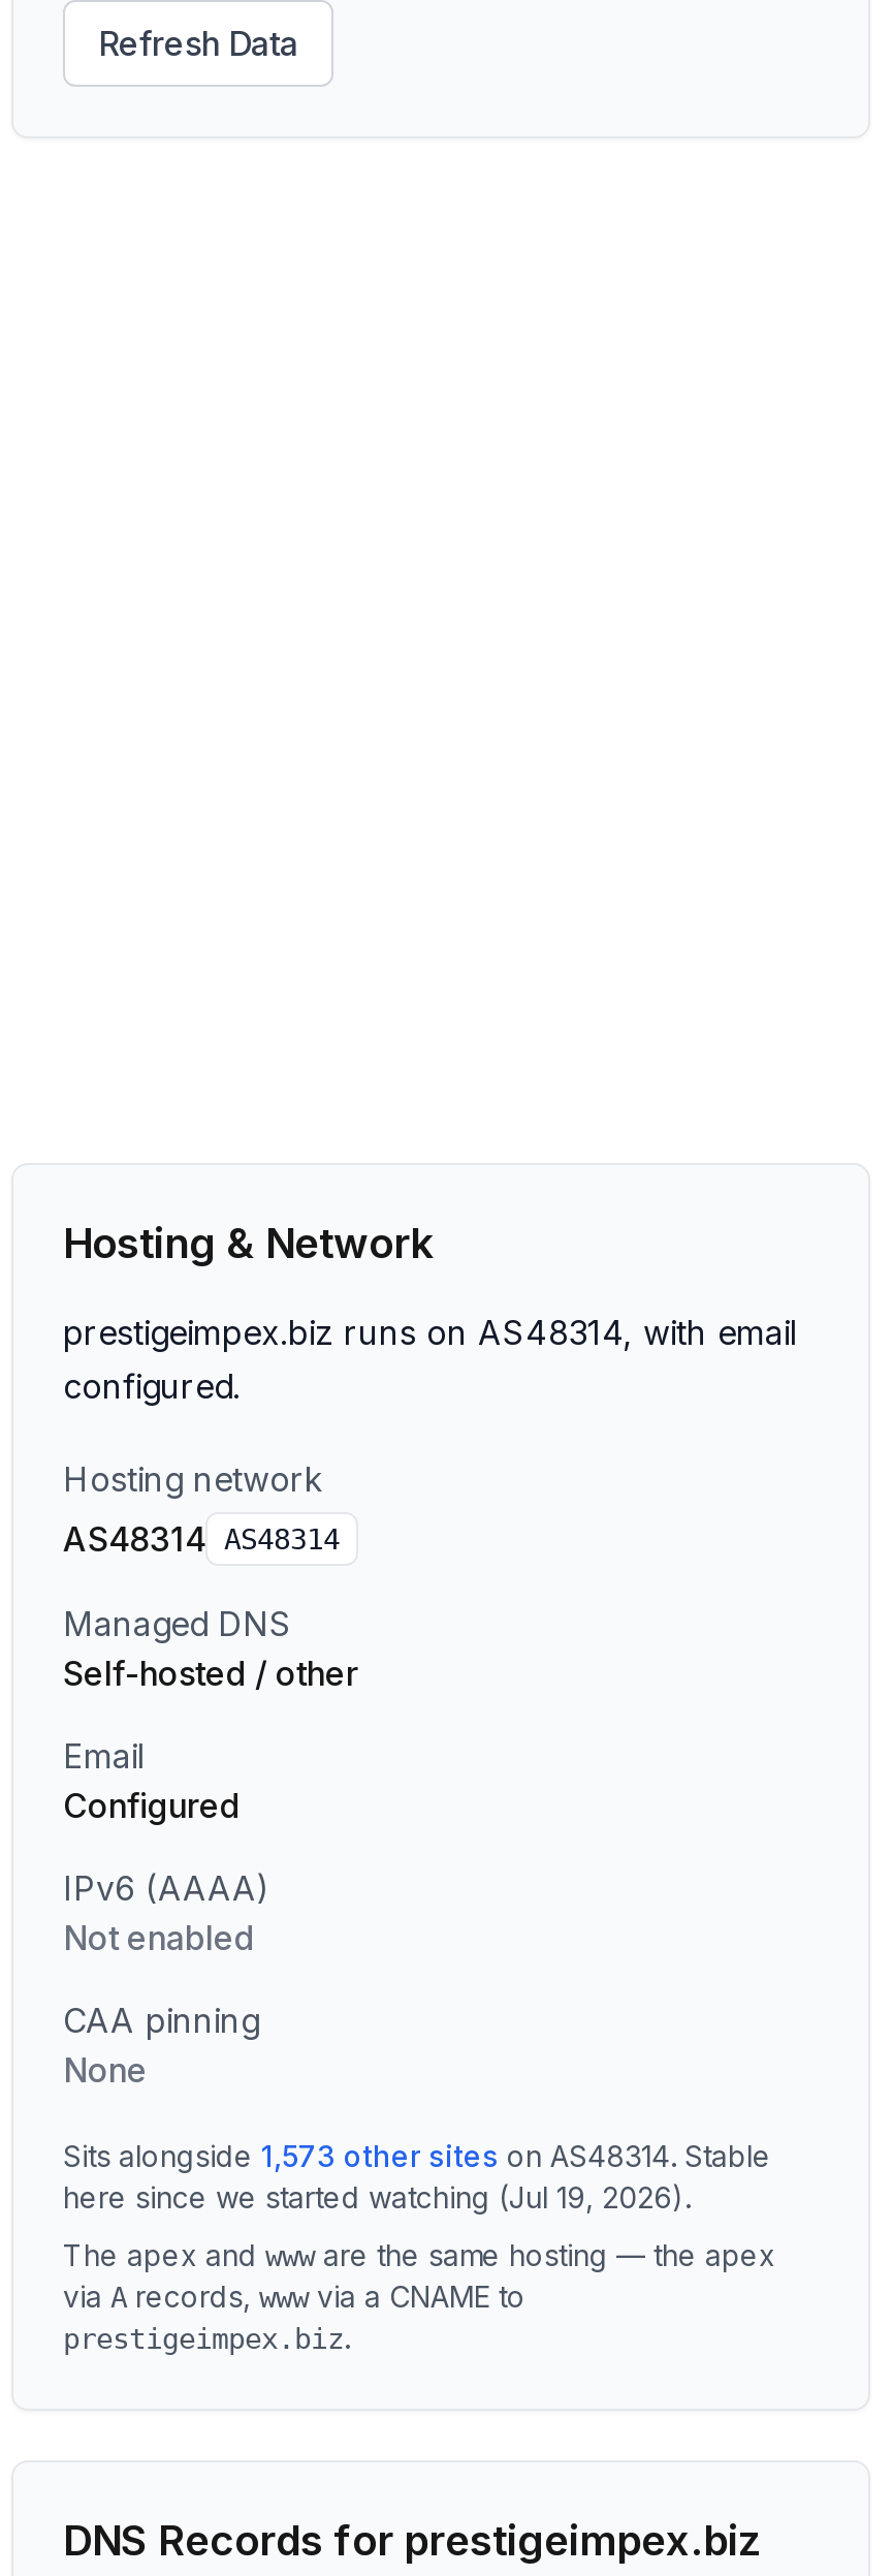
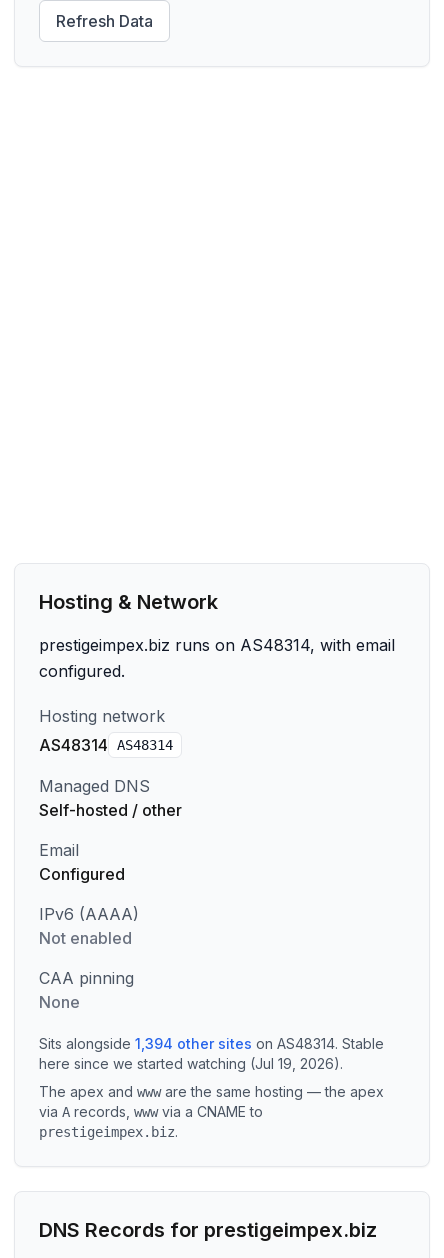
[63,2138,771,2173] Sits alongside 1,573 other sites on AS48314. Stable -> [39,1035,384,1052] Sits alongside 1,394 other sites on AS48314. Stable

